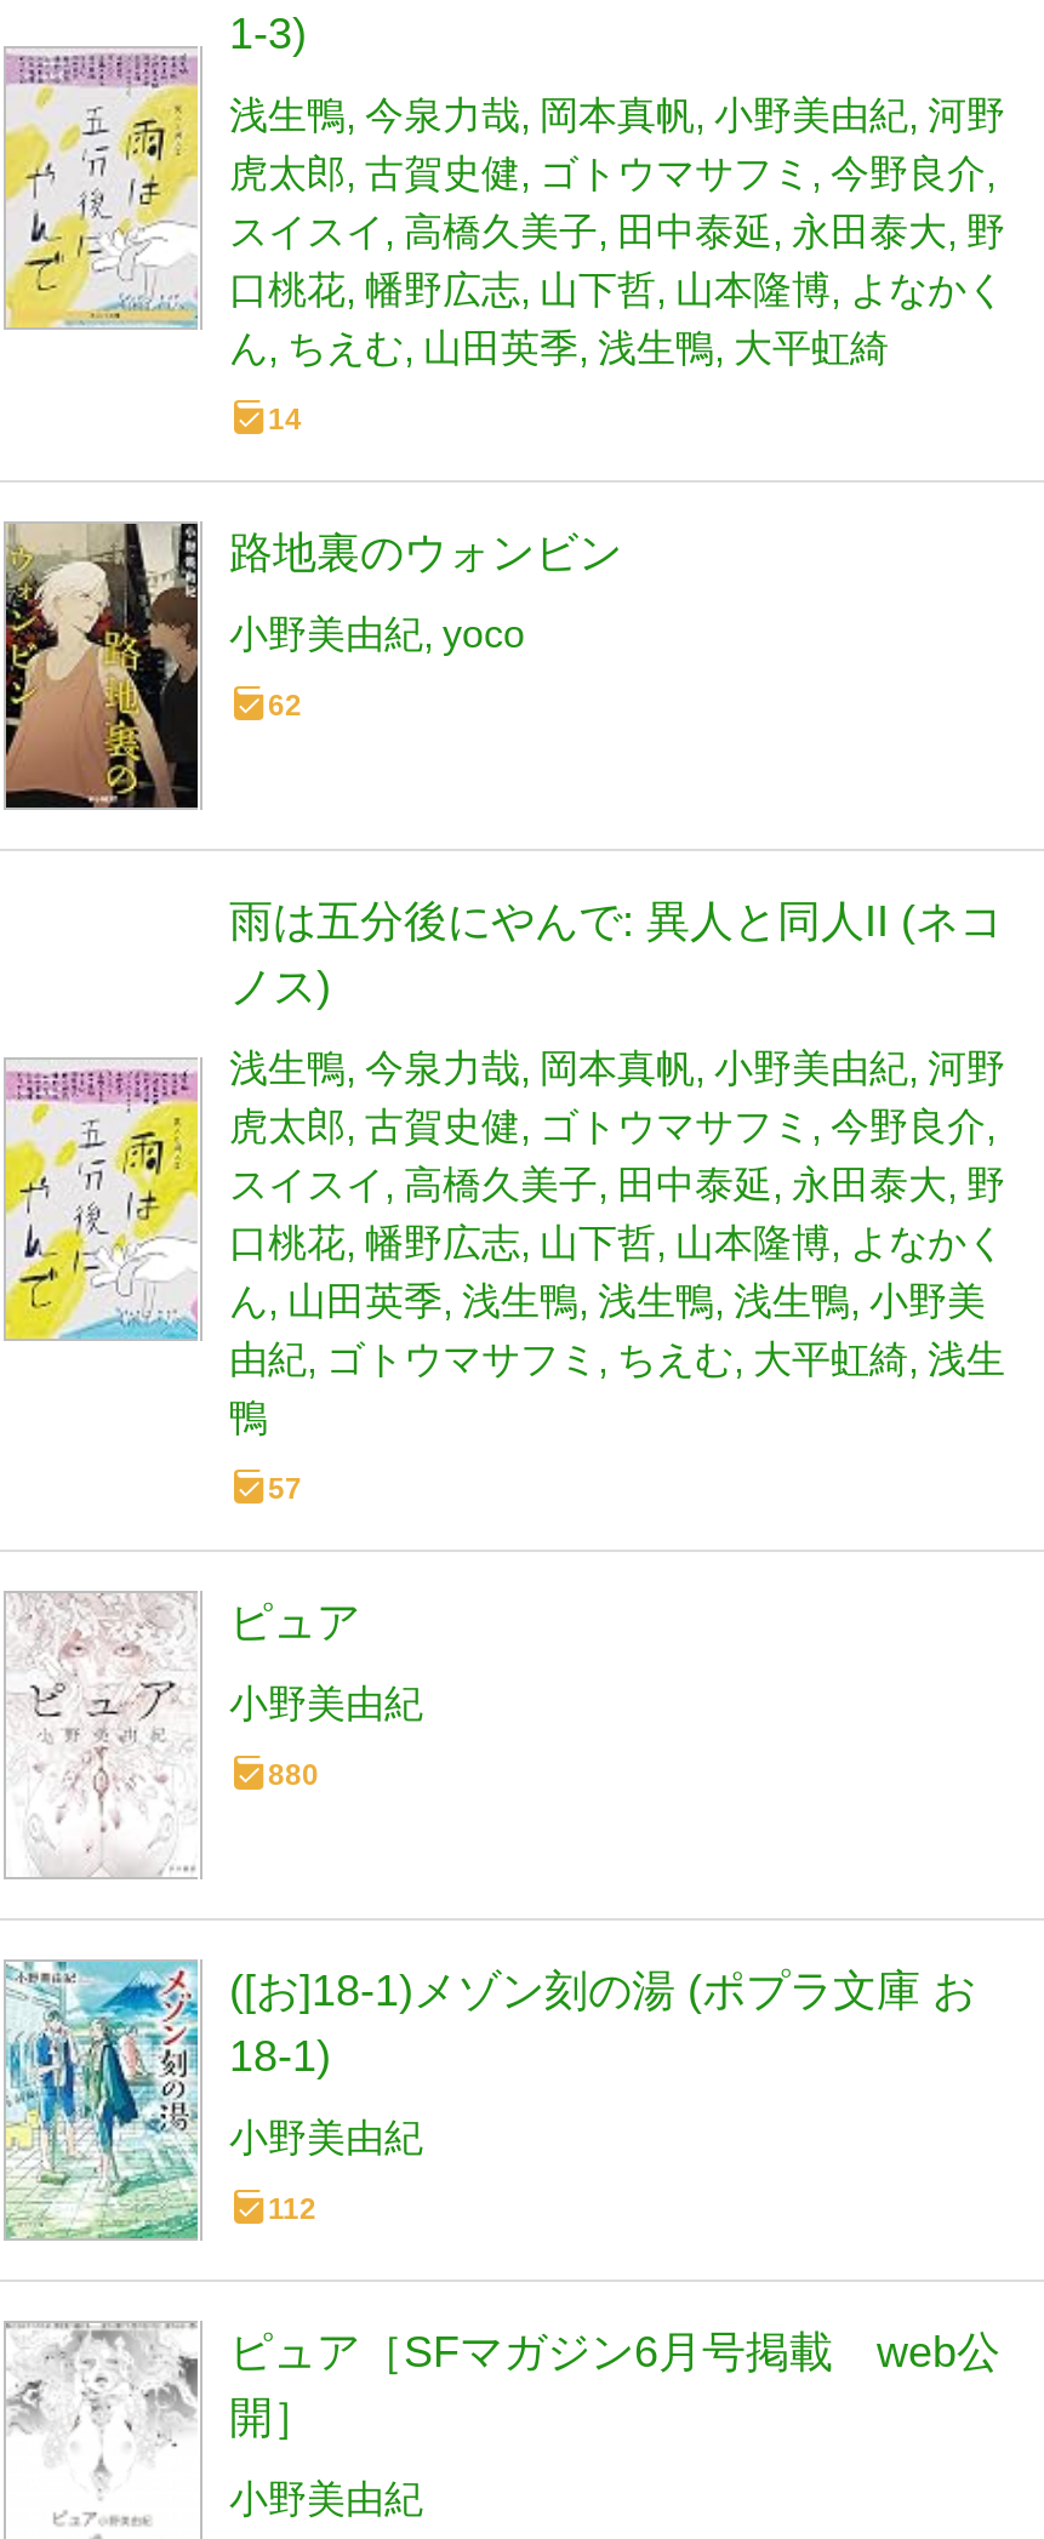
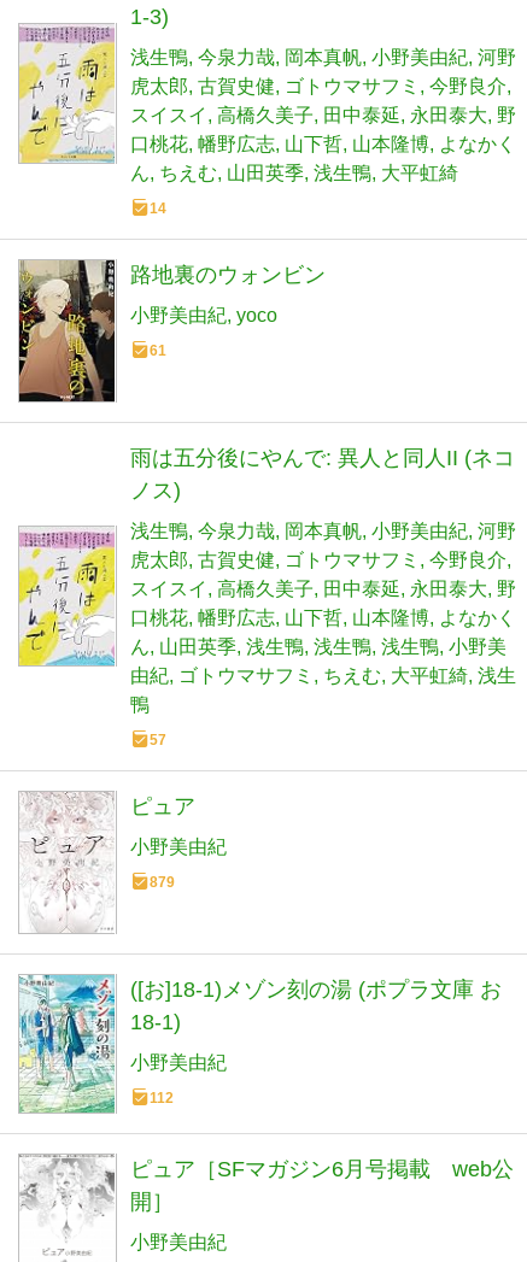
[268,687,302,721] 62 -> [150,342,166,359] 61
[268,1757,319,1791] 880 -> [150,873,175,890] 879

